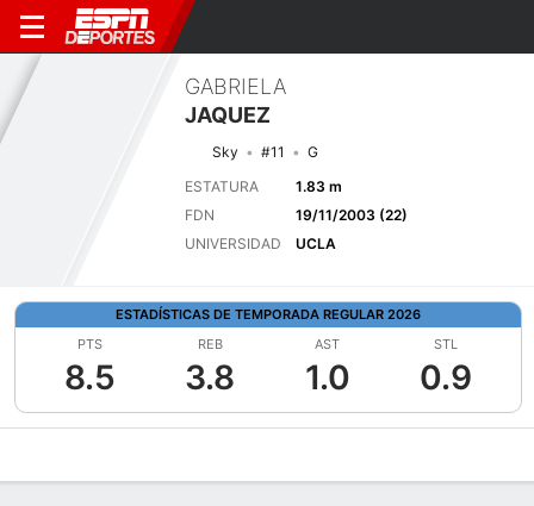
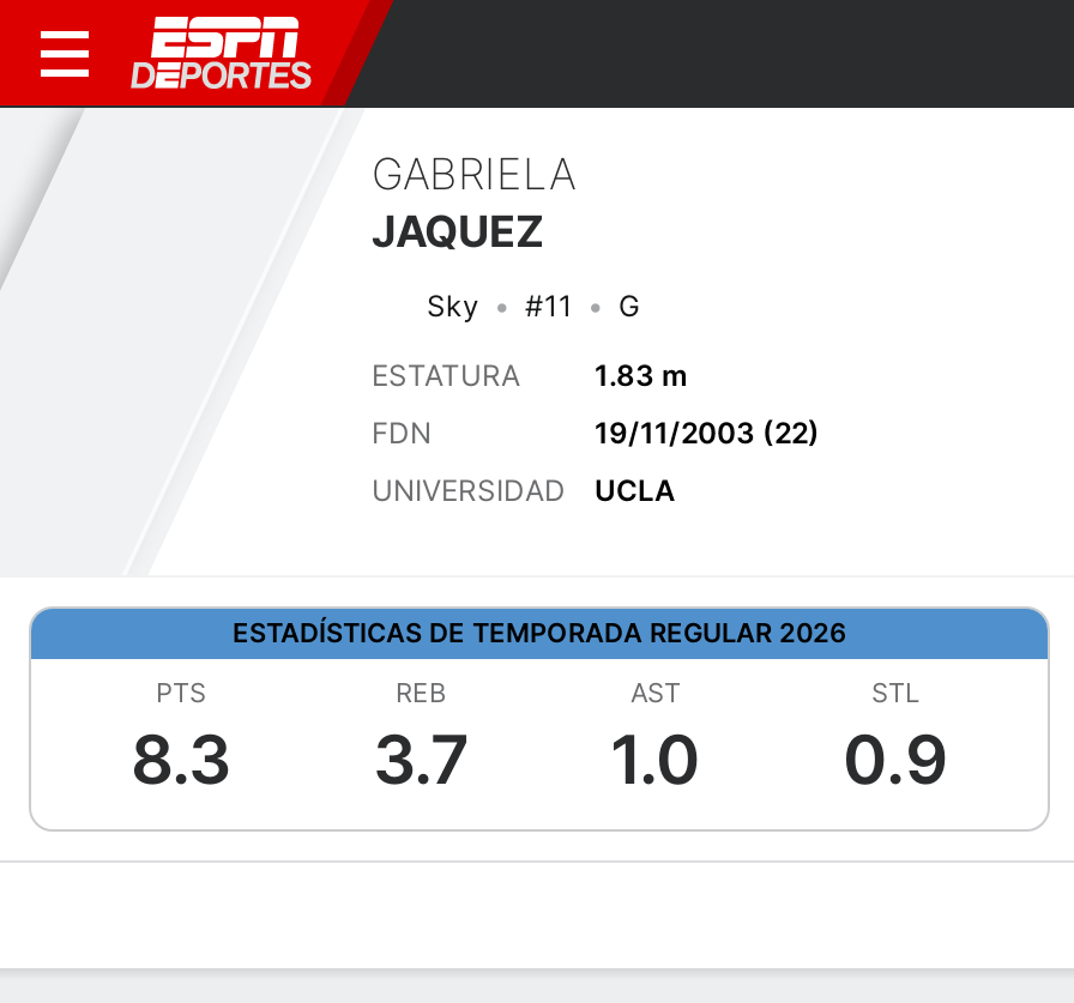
[64,357,116,398] 8.5 -> [131,719,231,800] 8.3
[185,357,235,398] 3.8 -> [373,719,469,800] 3.7

